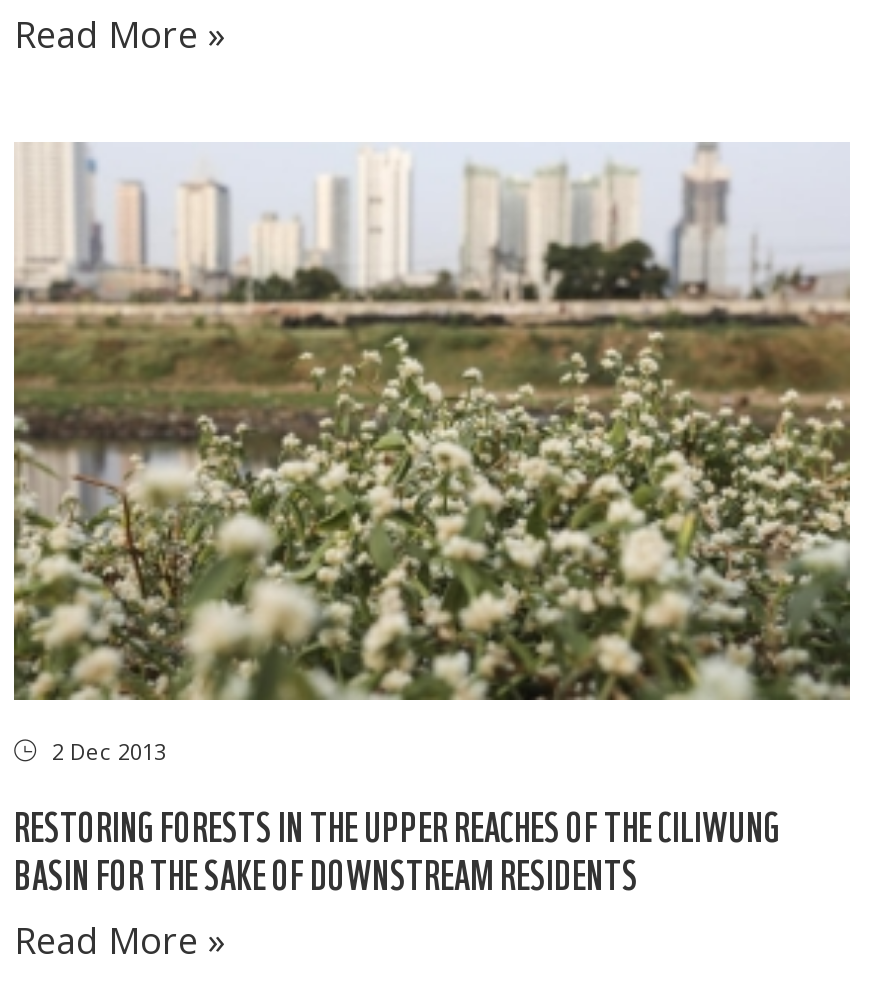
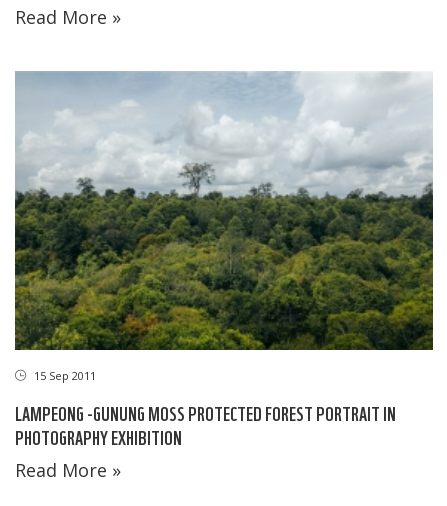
[12,142,852,766] [image] | 2 Dec 2013 -> [14,71,434,383] [image] | 15 Sep 2011
[14,800,780,898] RESTORING FORESTS IN THE UPPER REACHES OF THE CILIWUNG | BASIN FOR THE SAKE OF DOWNSTREAM RESIDENTS -> [15,400,396,449] LAMPEONG -GUNUNG MOSS PROTECTED FOREST PORTRAIT IN | PHOTOGRAPHY EXHIBITION

